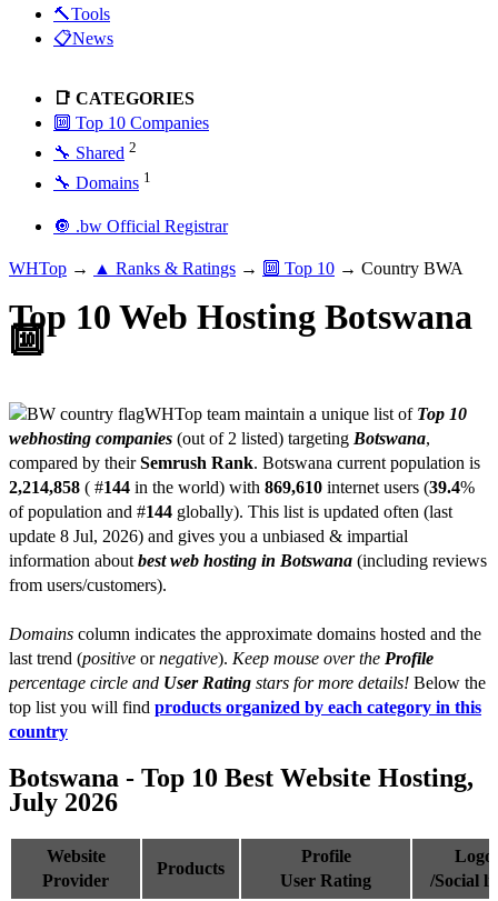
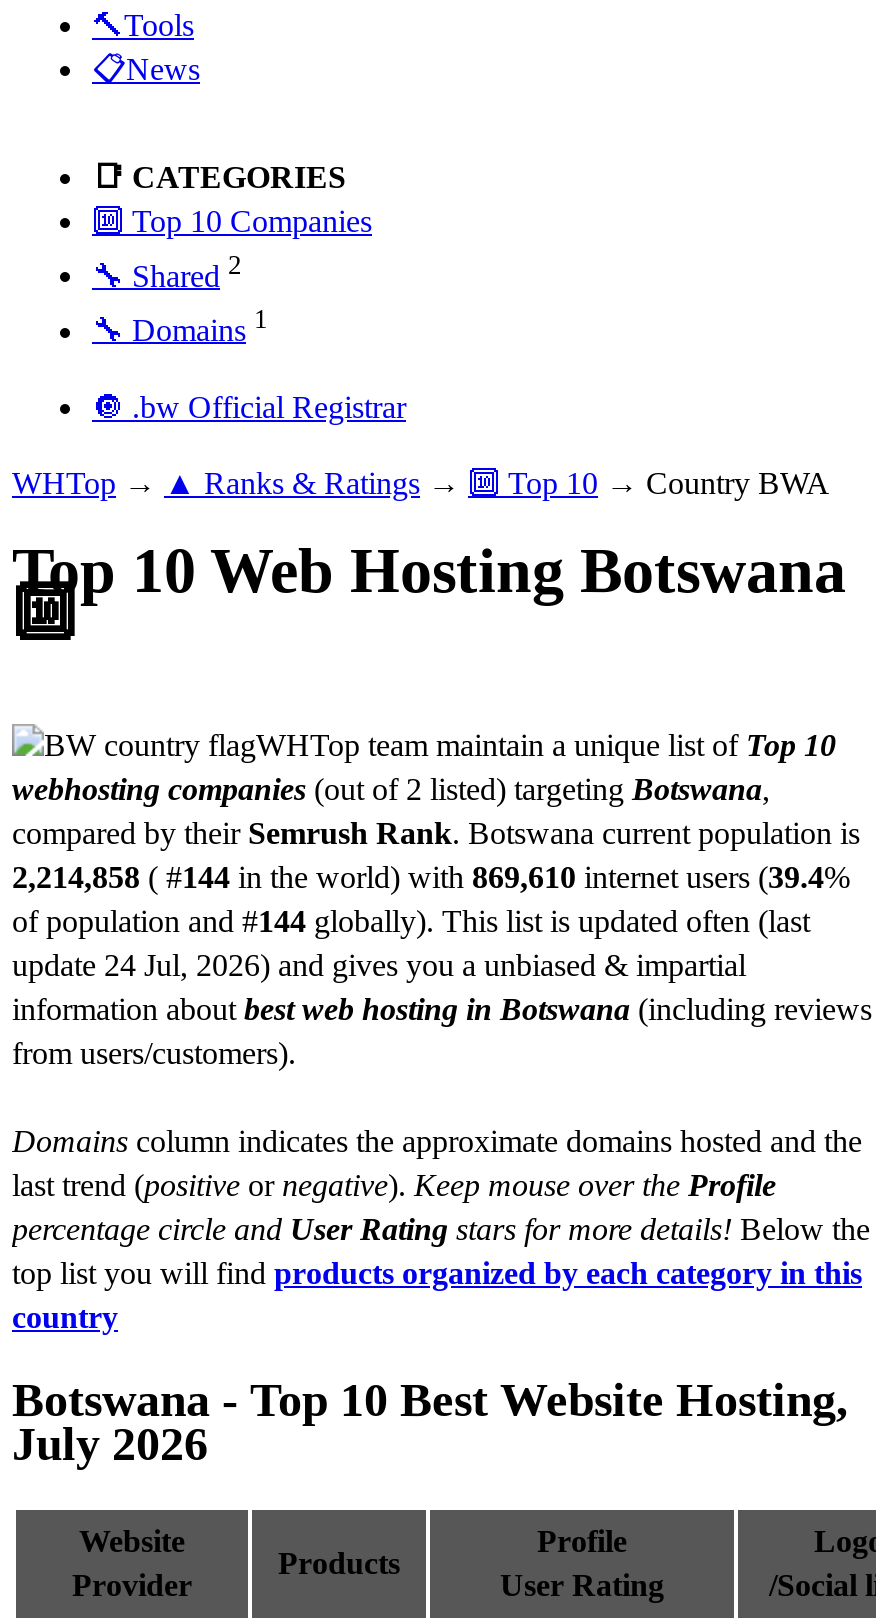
[9,526,408,545] update 8 Jul, 2026) and gives you a unbiased & impartial -> [12,947,746,981] update 24 Jul, 2026) and gives you a unbiased & impartial

